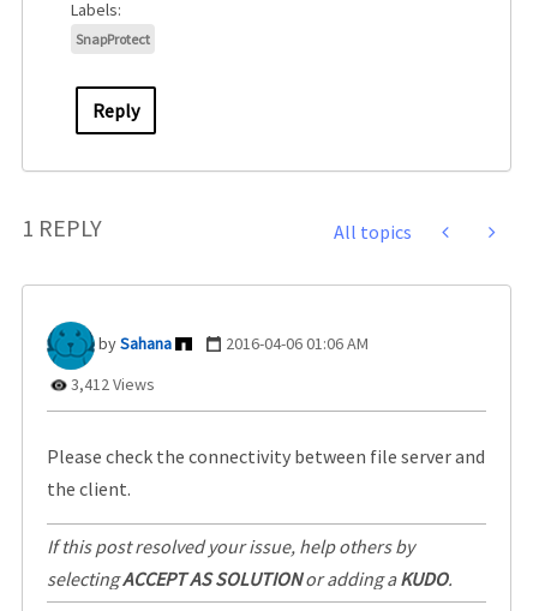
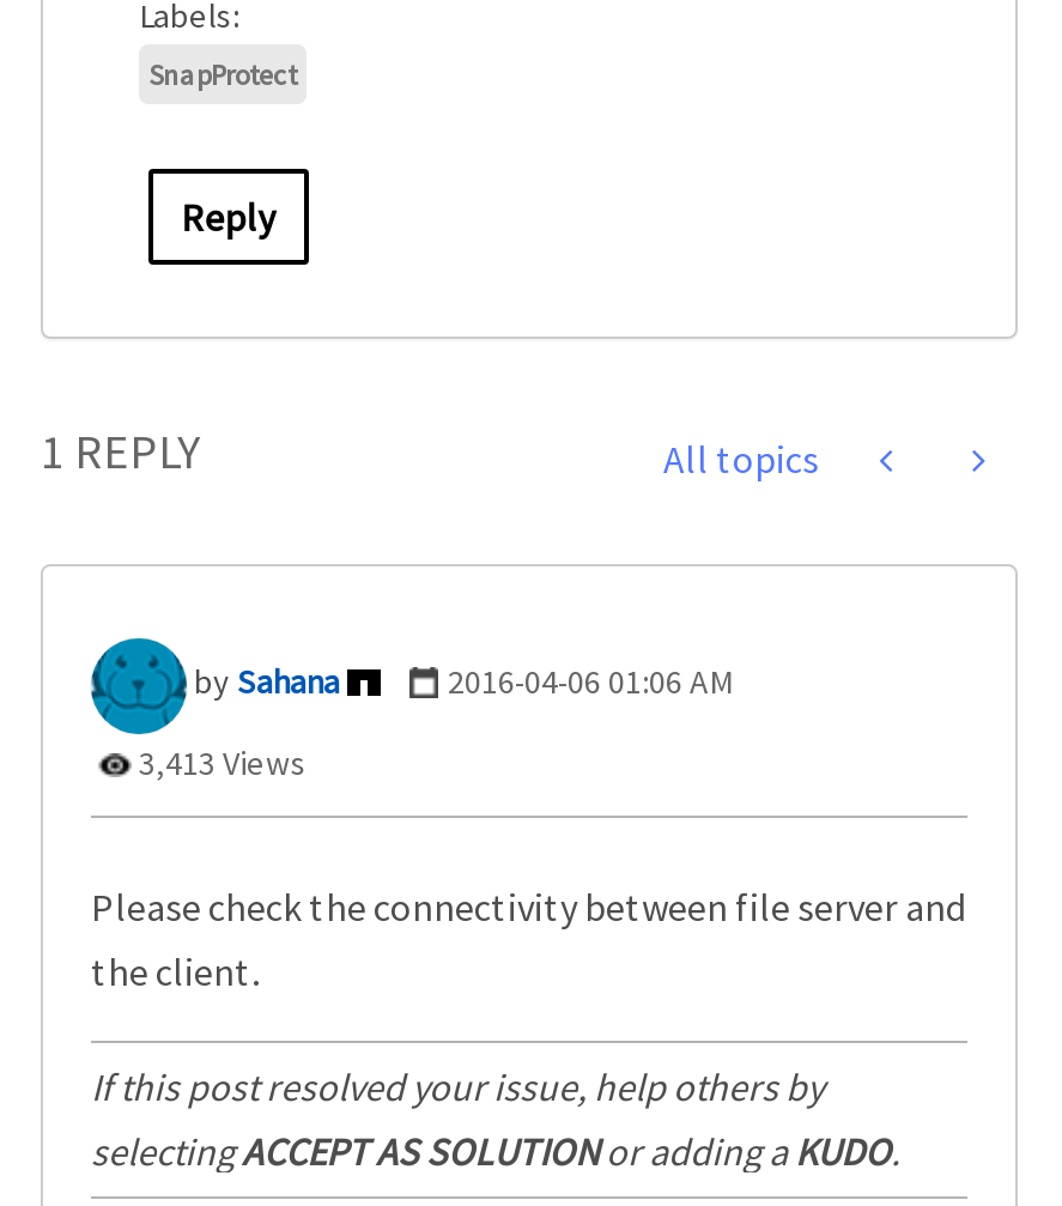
[67,373,155,395] 3,412 Views -> [132,741,307,784] 3,413 Views

